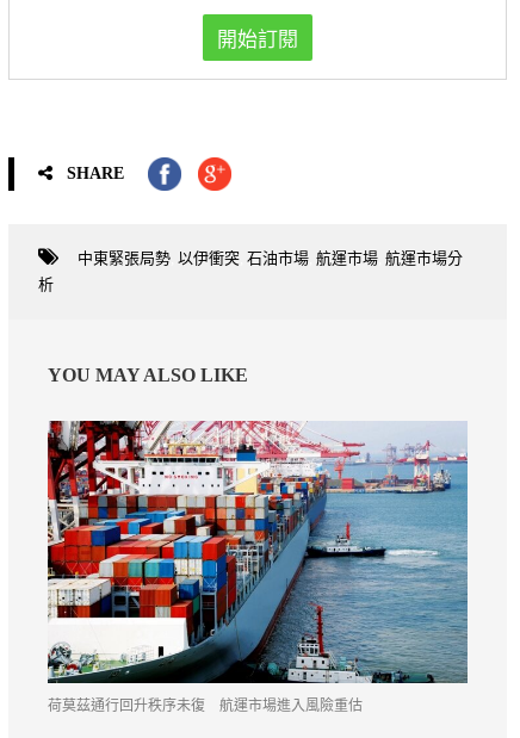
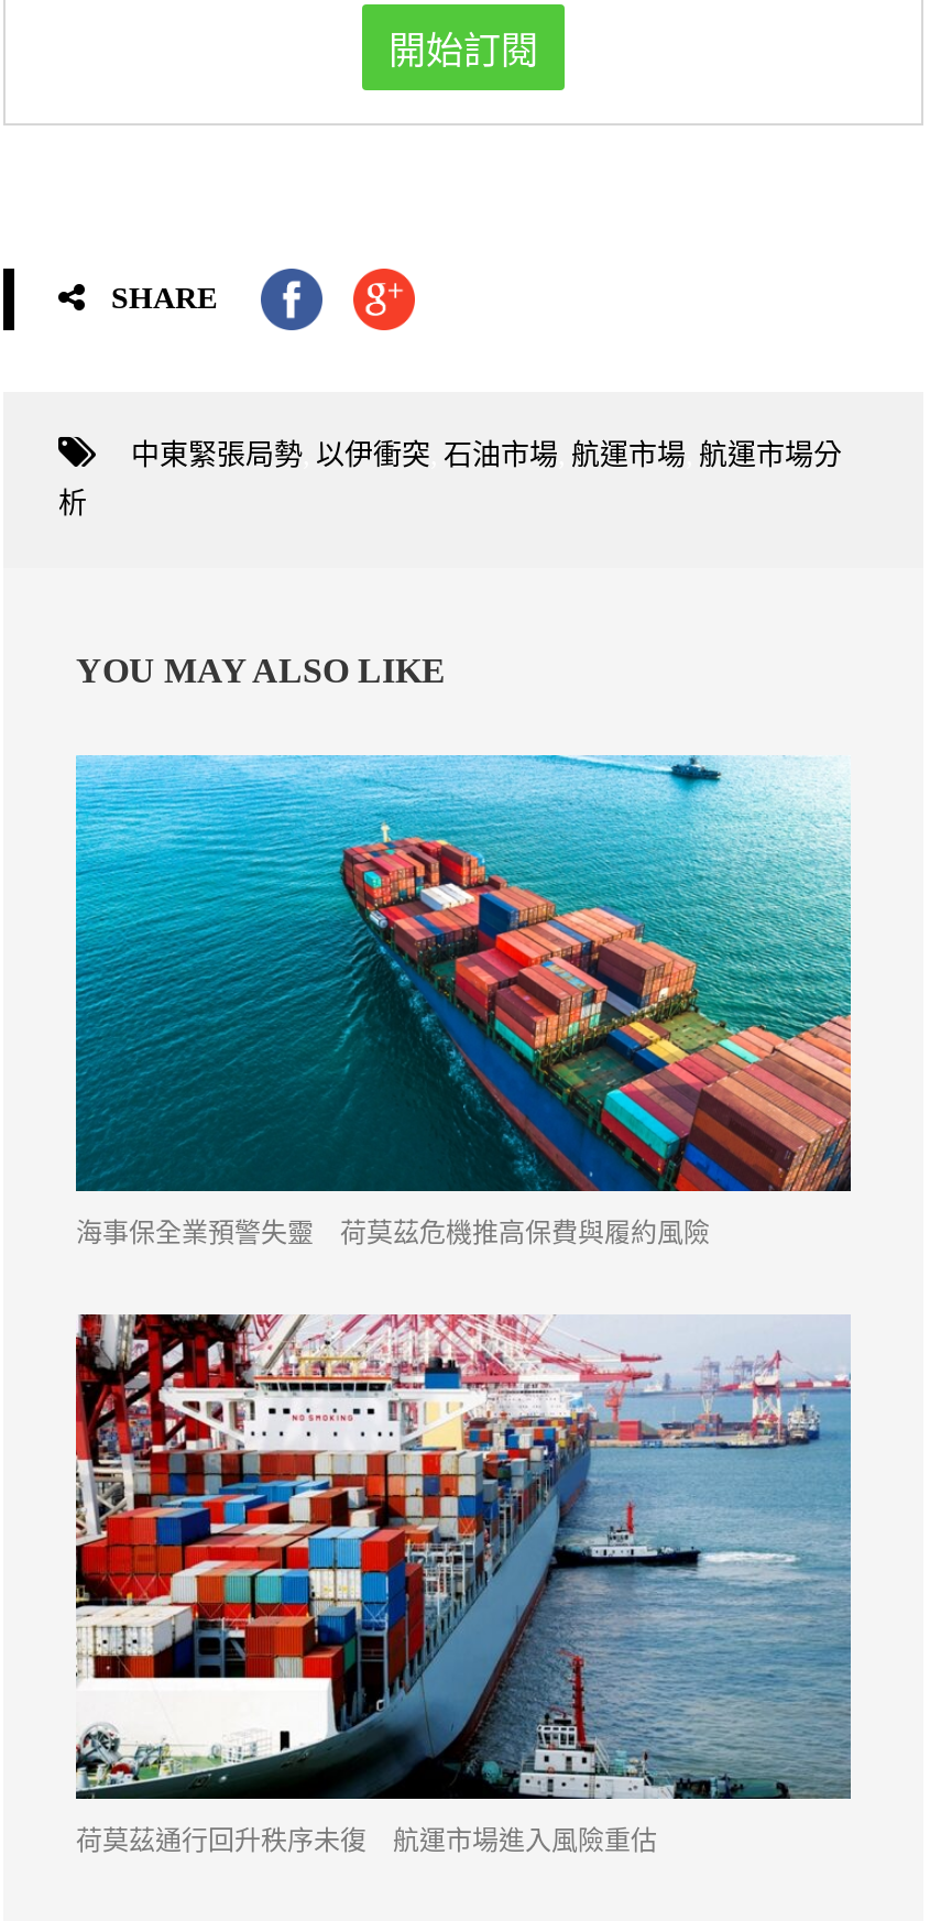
none -> [74,753,853,1248] [image] | 海事保全業預警失靈 荷莫茲危機推高保費與履約風險

